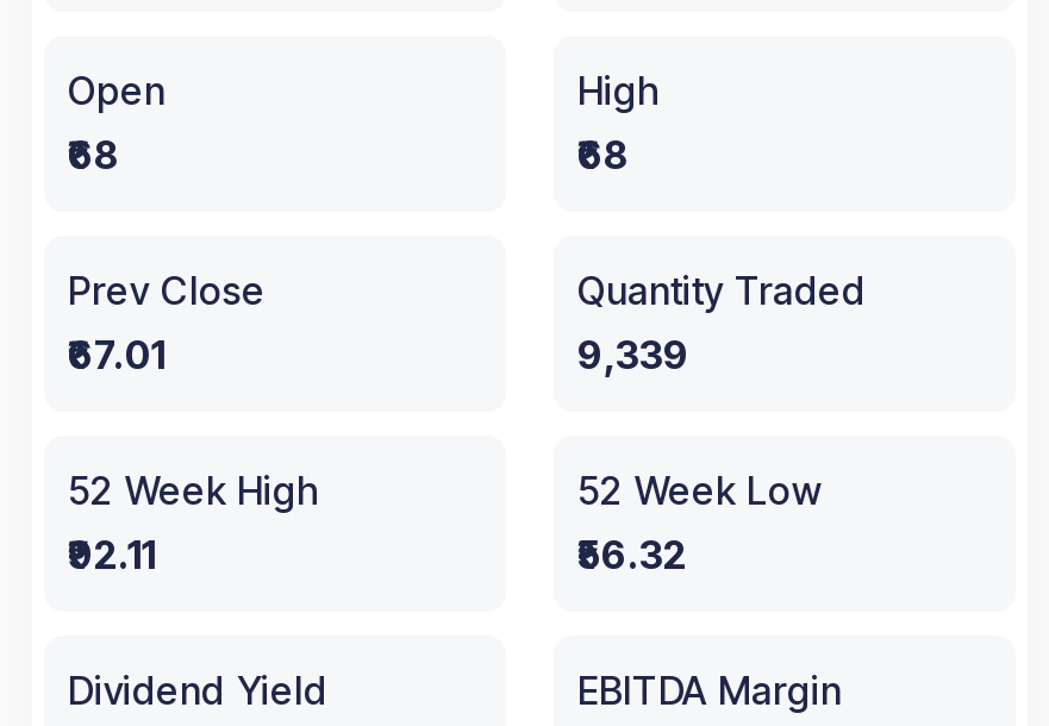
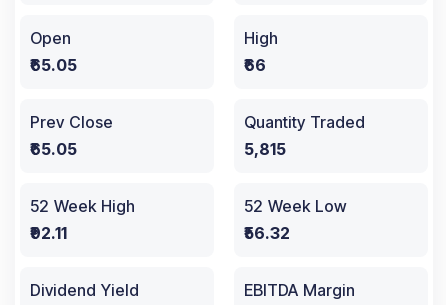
[68,131,120,179] ₹68 -> [30,55,77,75] ₹65.05
[577,131,630,179] ₹68 -> [244,55,266,75] ₹66
[68,331,166,378] ₹67.01 -> [30,139,77,159] ₹65.05
[577,331,689,378] 9,339 -> [244,139,286,159] 5,815

